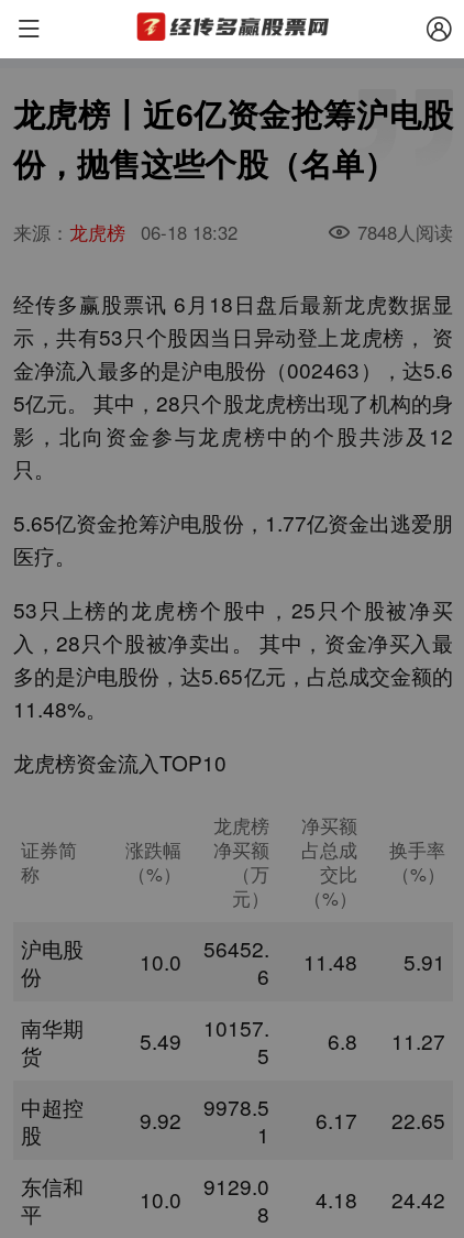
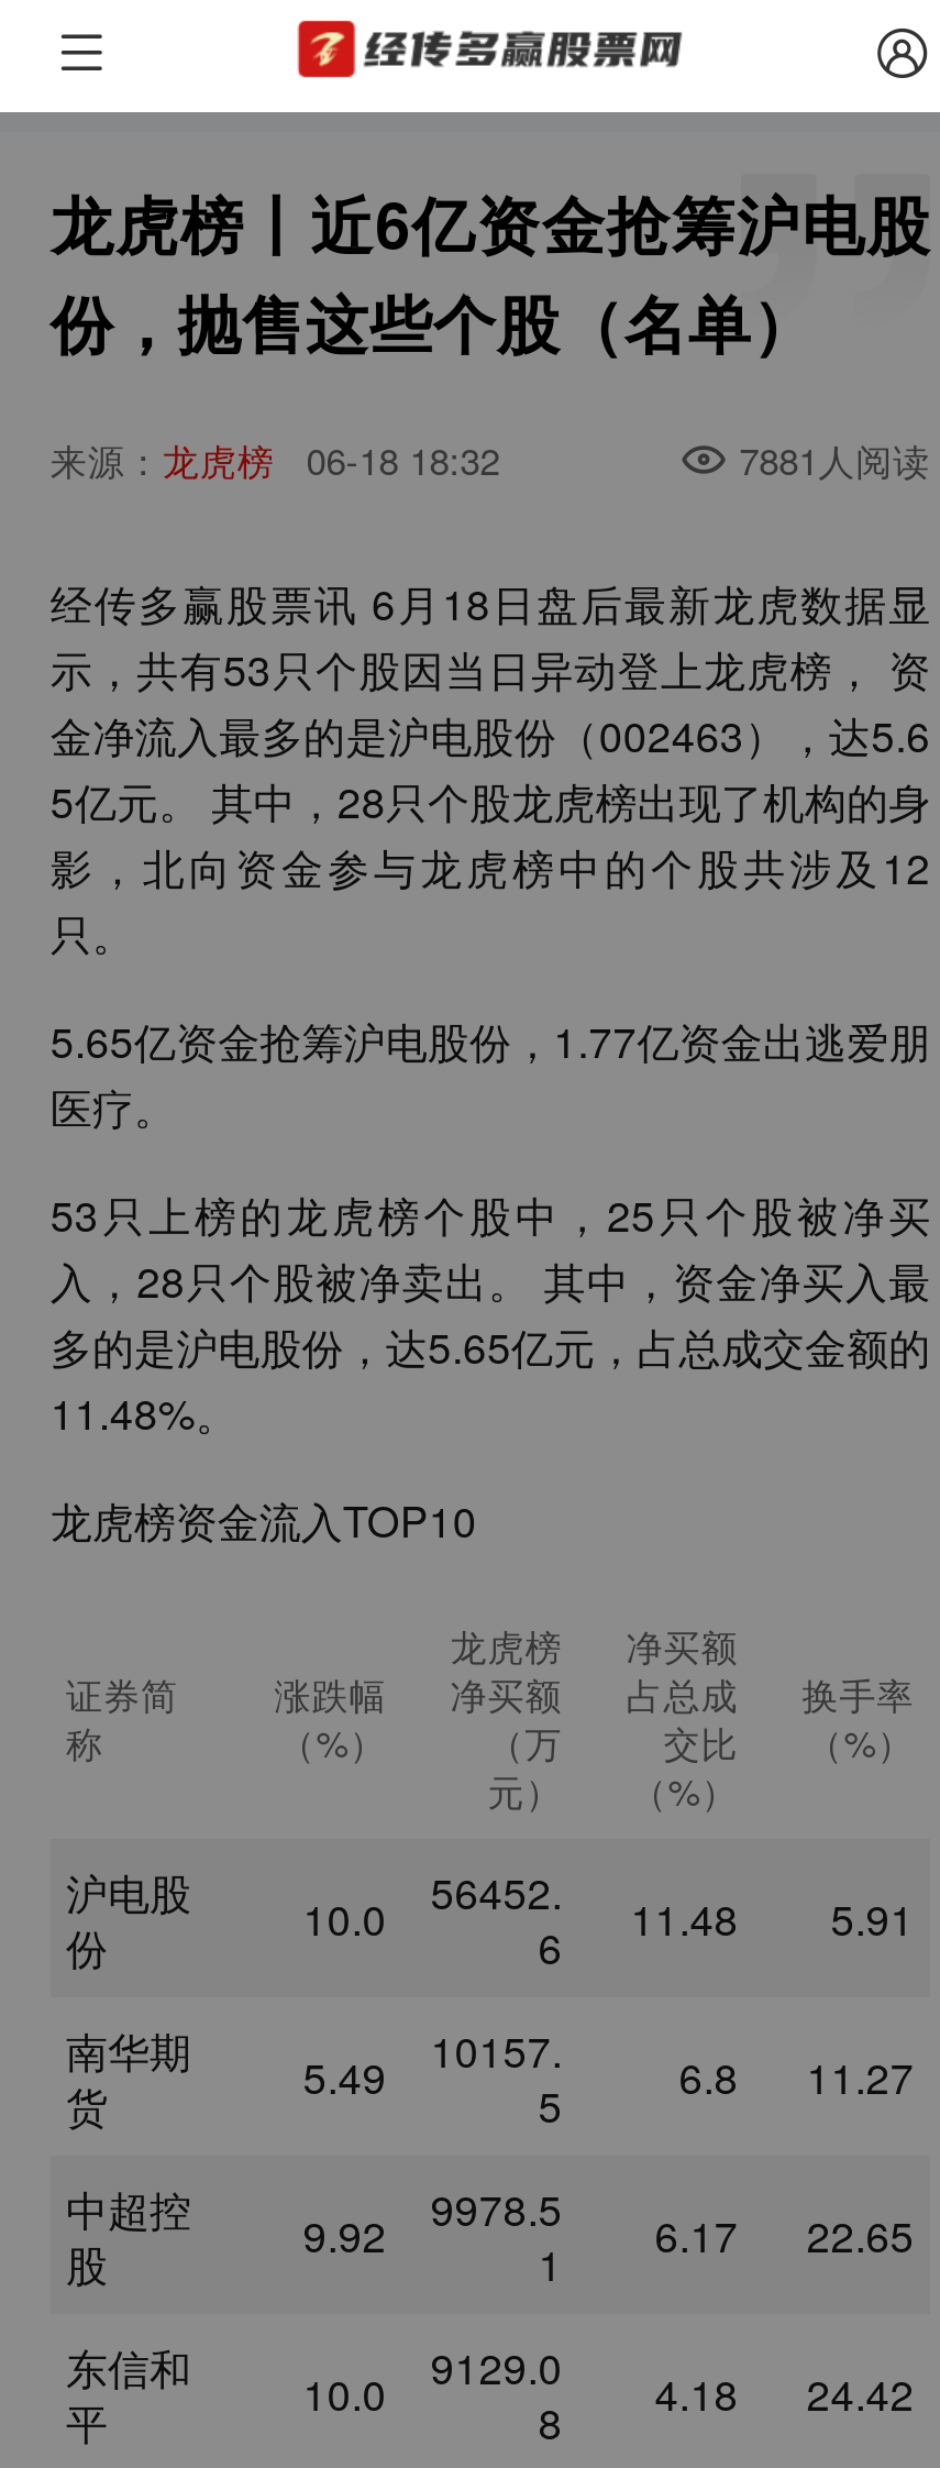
[357,219,453,245] 7848人阅读 -> [739,433,930,486] 7881人阅读

